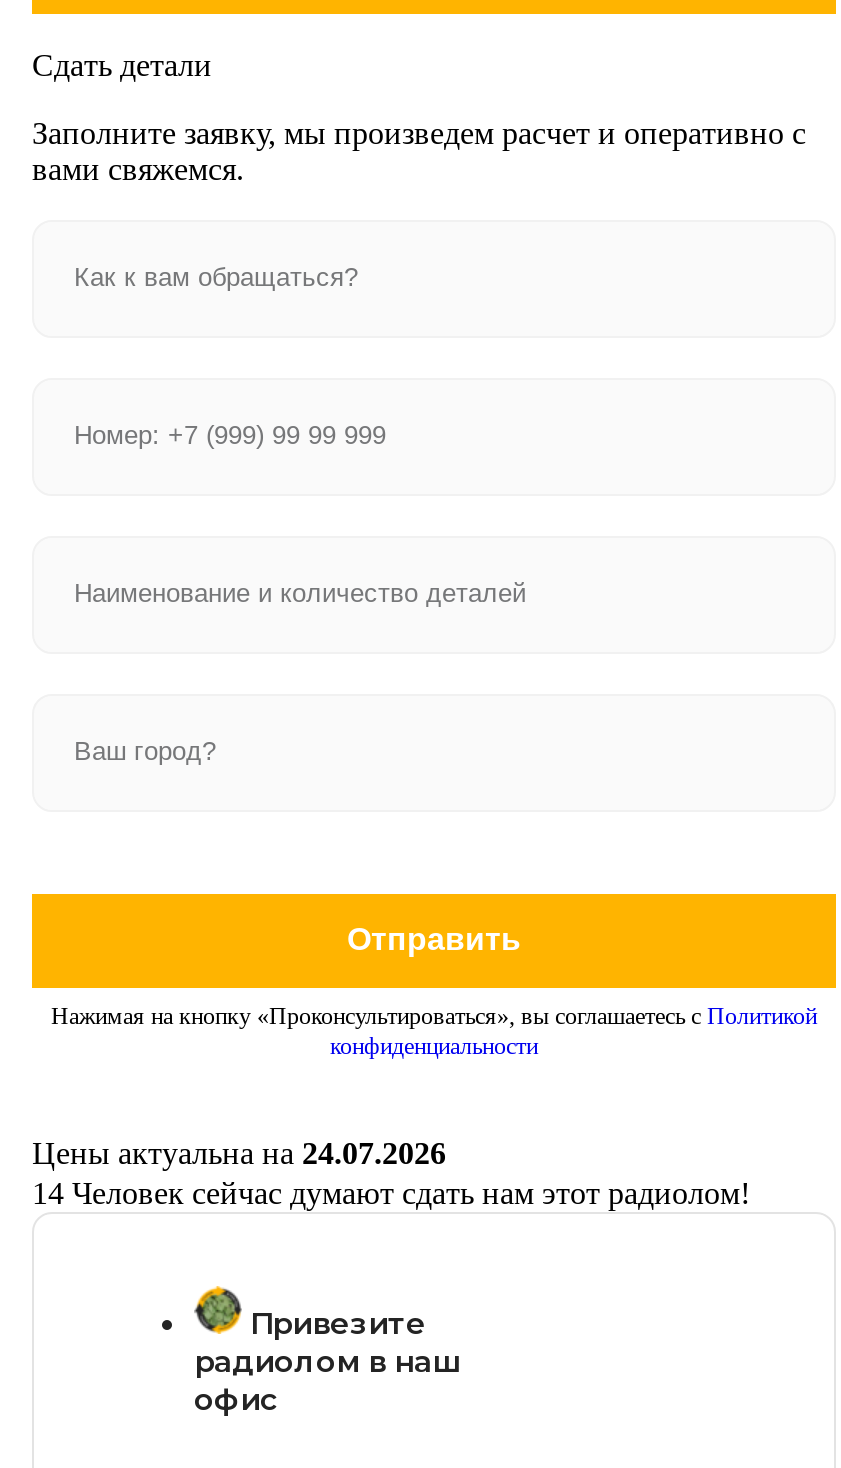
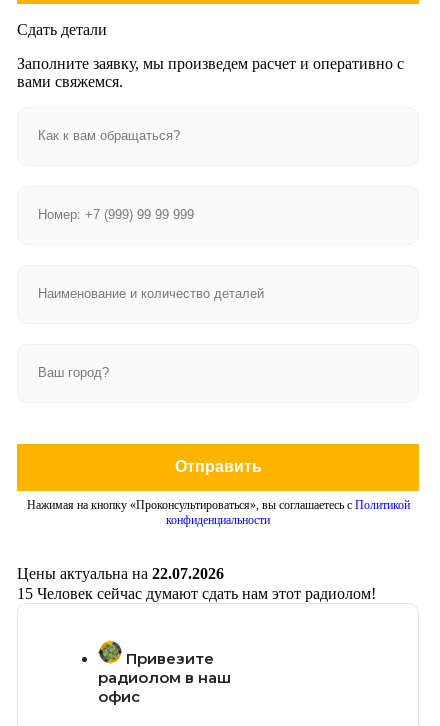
[32,1135,446,1169] Цены актуальна на 24.07.2026 -> [17,564,224,581] Цены актуальна на 22.07.2026
[32,1175,750,1209] 14 Человек сейчас думают сдать нам этот радиолом! -> [17,584,376,601] 15 Человек сейчас думают сдать нам этот радиолом!

